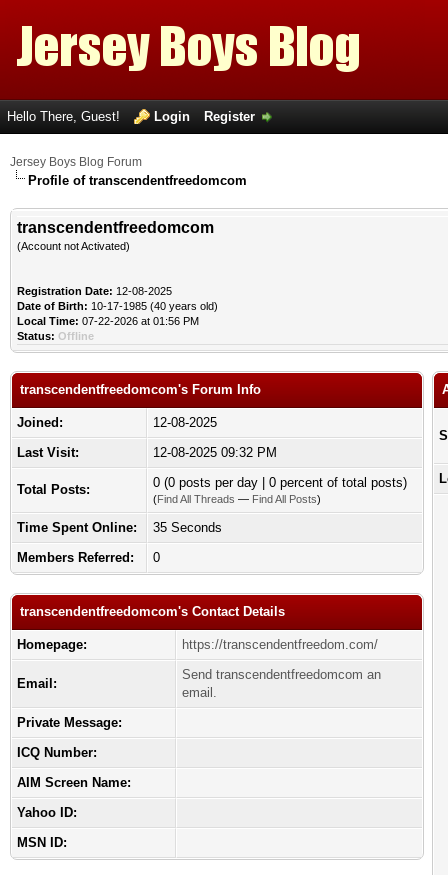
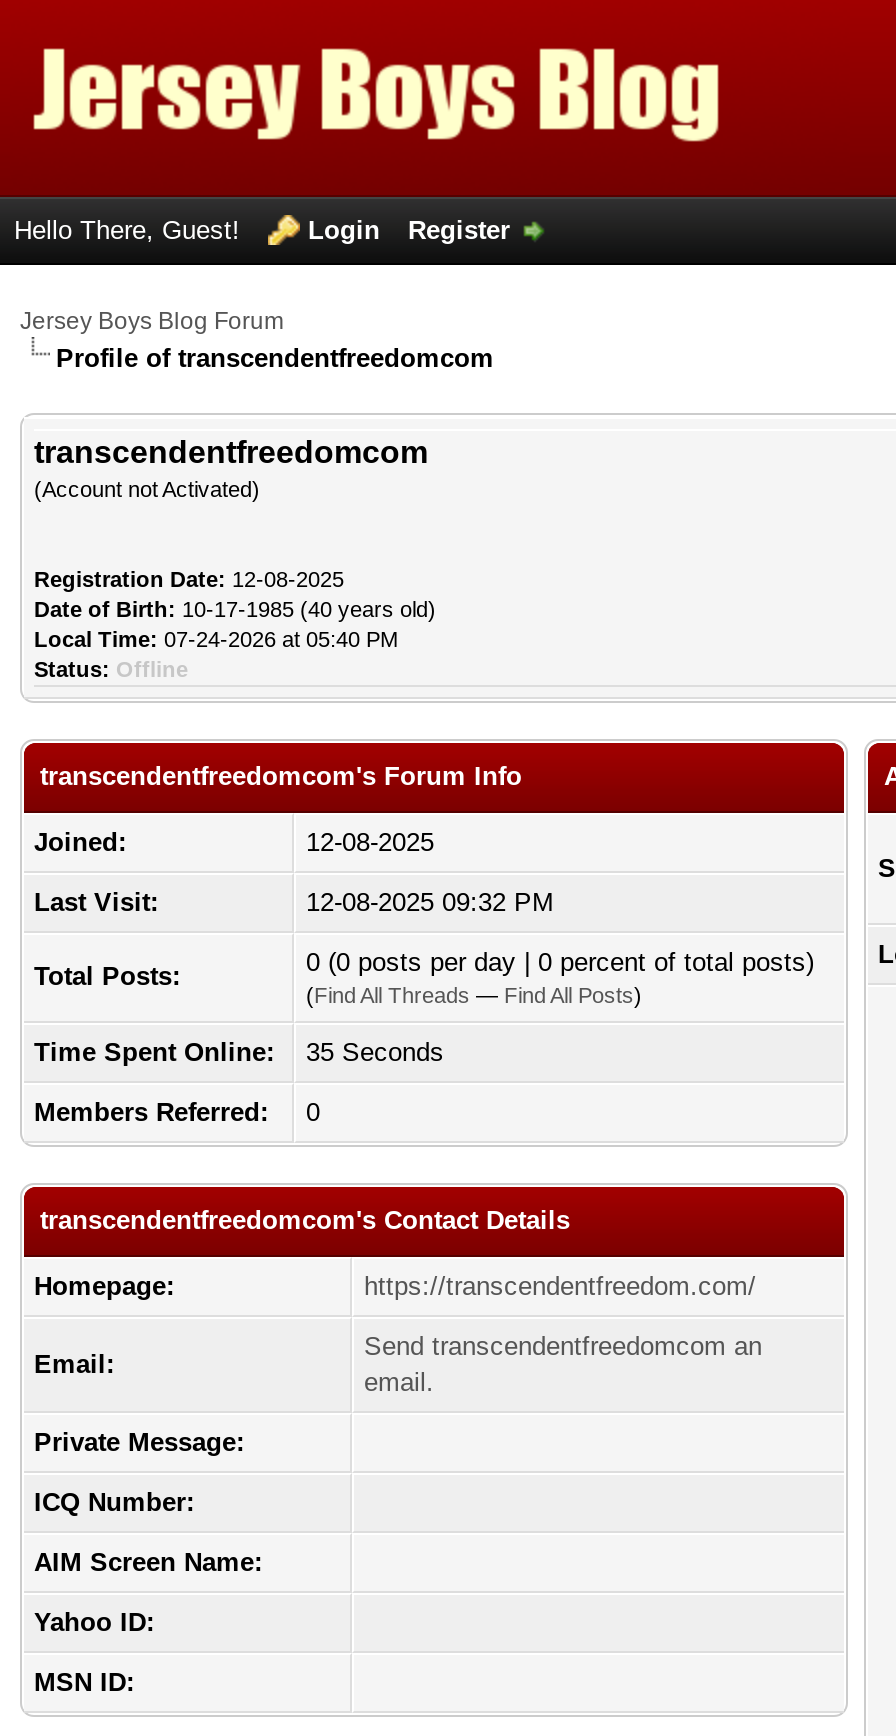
[17,315,199,327] Local Time: 07-22-2026 at 01:56 PM -> [34,627,398,651] Local Time: 07-24-2026 at 05:40 PM

